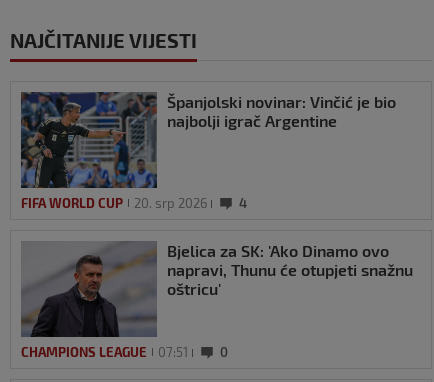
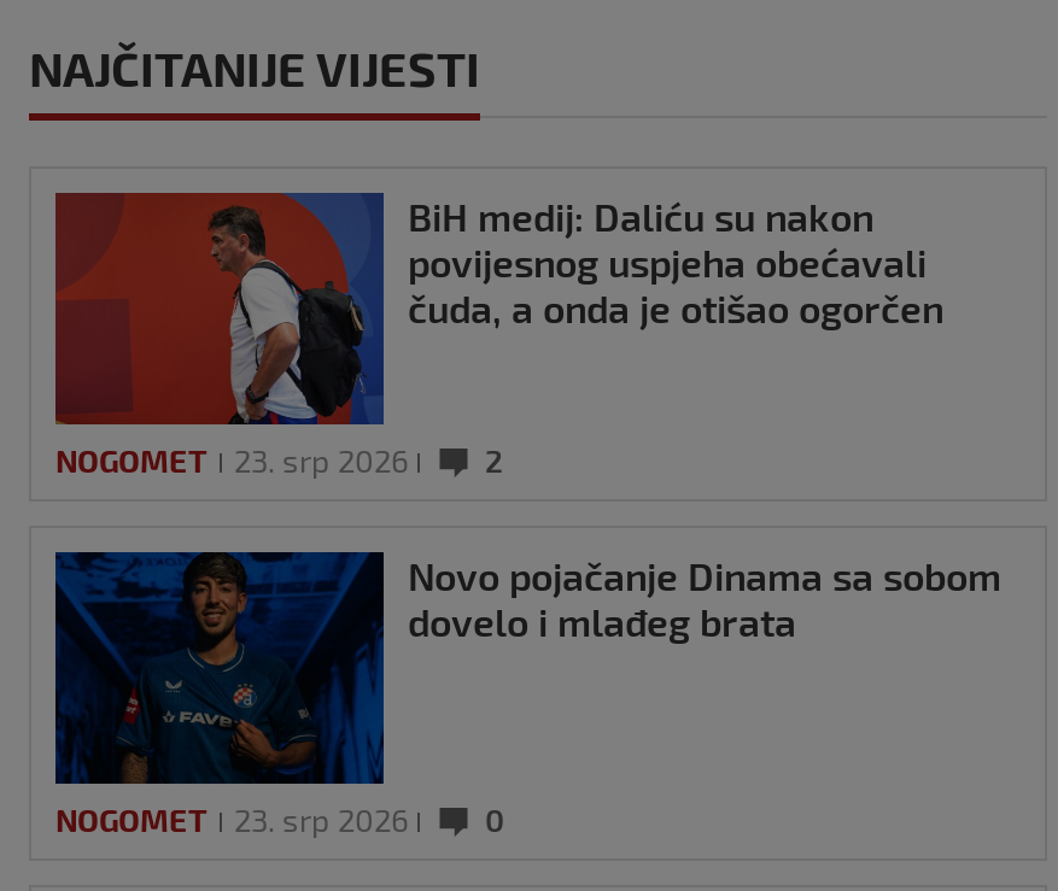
[20,91,247,211] [image] | FIFA WORLD CUP | 20. srp 2026 | 4 -> [53,189,502,480] [image] | NOGOMET | 23. srp 2026 | 2
[167,92,396,130] Španjolski novinar: Vinčić je bio | najbolji igrač Argentine -> [408,193,943,331] BiH medij: Daliću su nakon | povijesnog uspjeha obećavali | čuda, a onda je otišao ogorčen
[20,240,188,360] [image] | CHAMPIONS LEAGUE | 07:51 -> [53,549,408,839] [image] | NOGOMET | 23. srp 2026
[167,241,413,298] Bjelica za SK: 'Ako Dinamo ovo | napravi, Thunu će otupjeti snažnu | oštricu' -> [408,552,1001,644] Novo pojačanje Dinama sa sobom | dovelo i mlađeg brata

